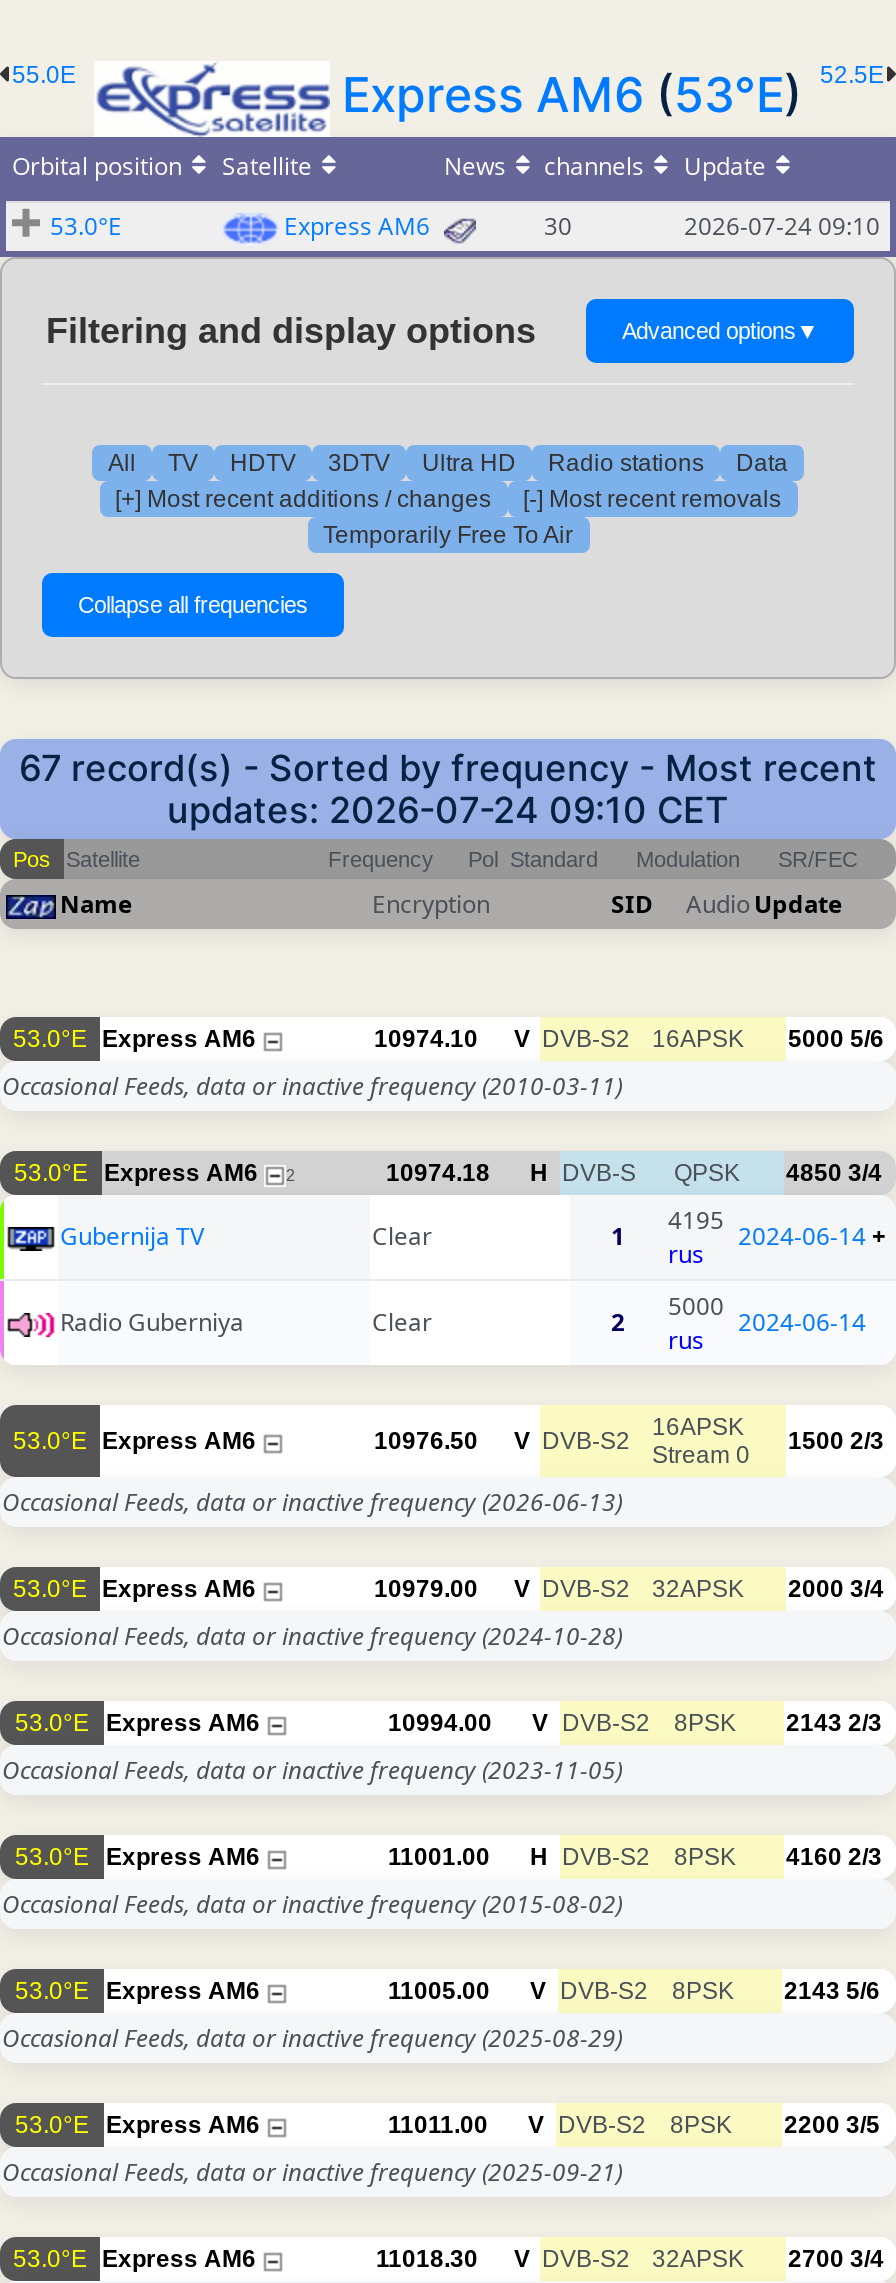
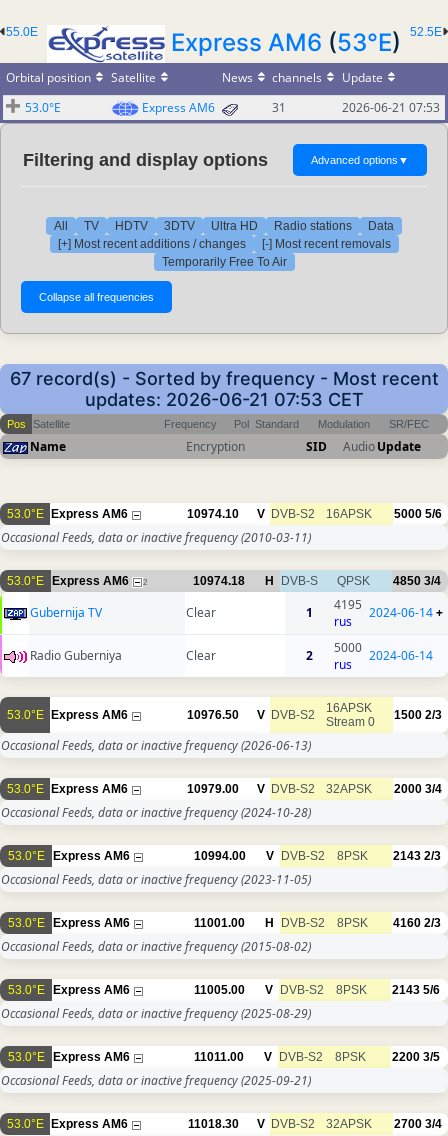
[544,210,572,244] 30 -> [272,99,286,116] 31
[684,210,880,244] 2026-07-24 09:10 -> [342,99,440,116] 2026-06-21 07:53
[167,790,729,832] updates: 2026-07-24 09:10 CET -> [84,389,363,410] updates: 2026-06-21 07:53 CET

